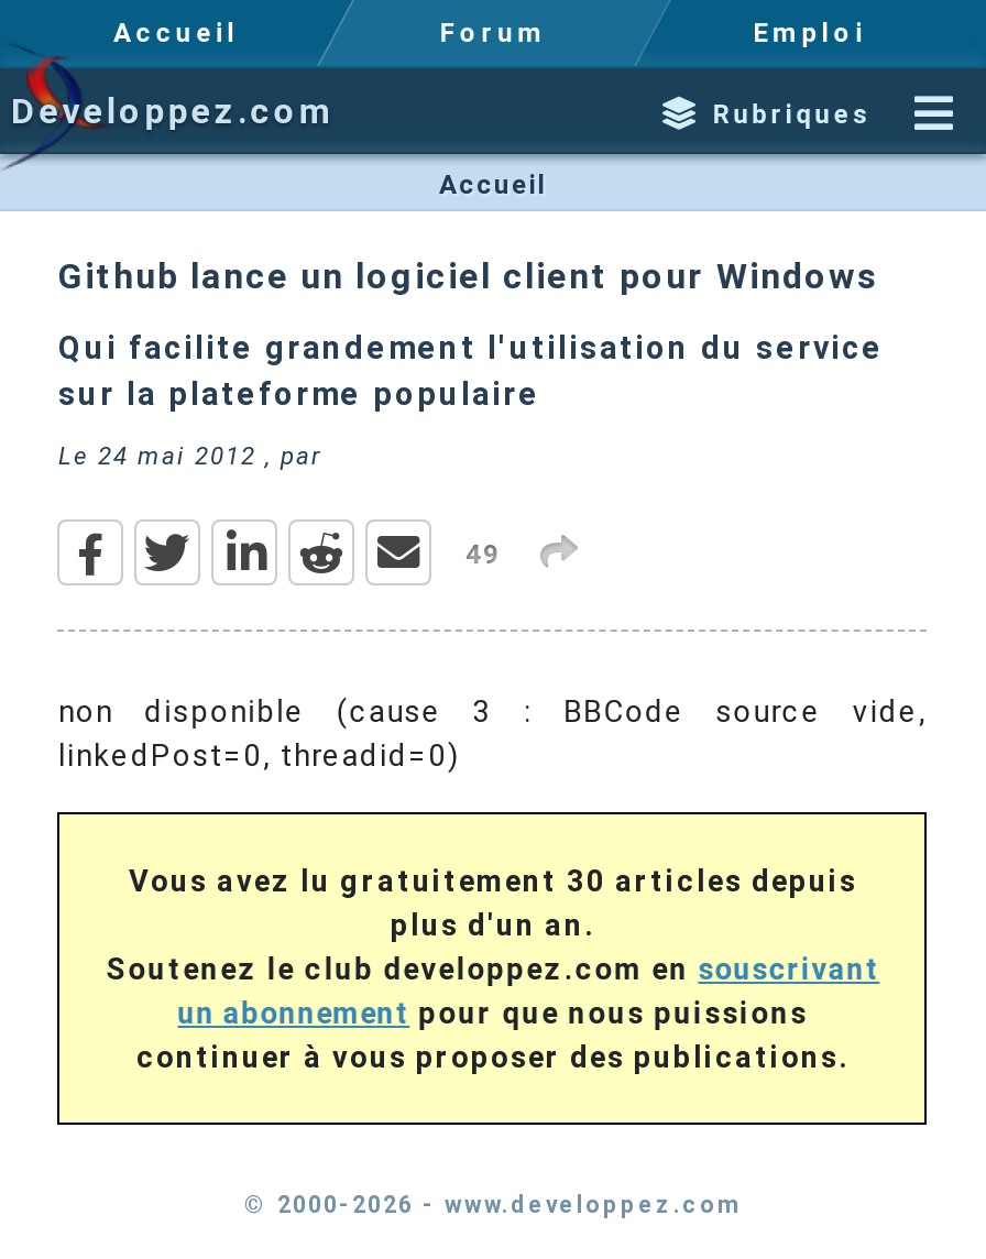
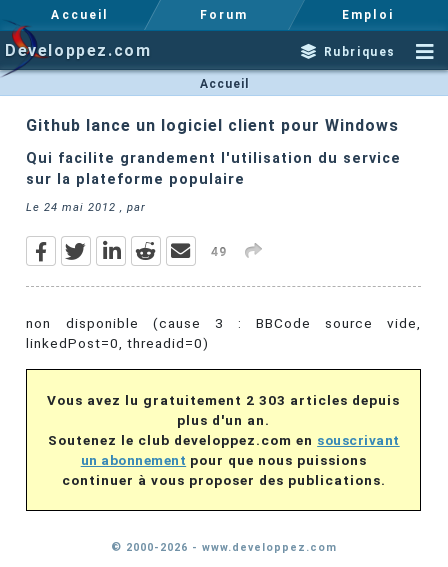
[129,864,857,899] Vous avez lu gratuitement 30 articles depuis -> [47,392,400,408] Vous avez lu gratuitement 2 303 articles depuis

